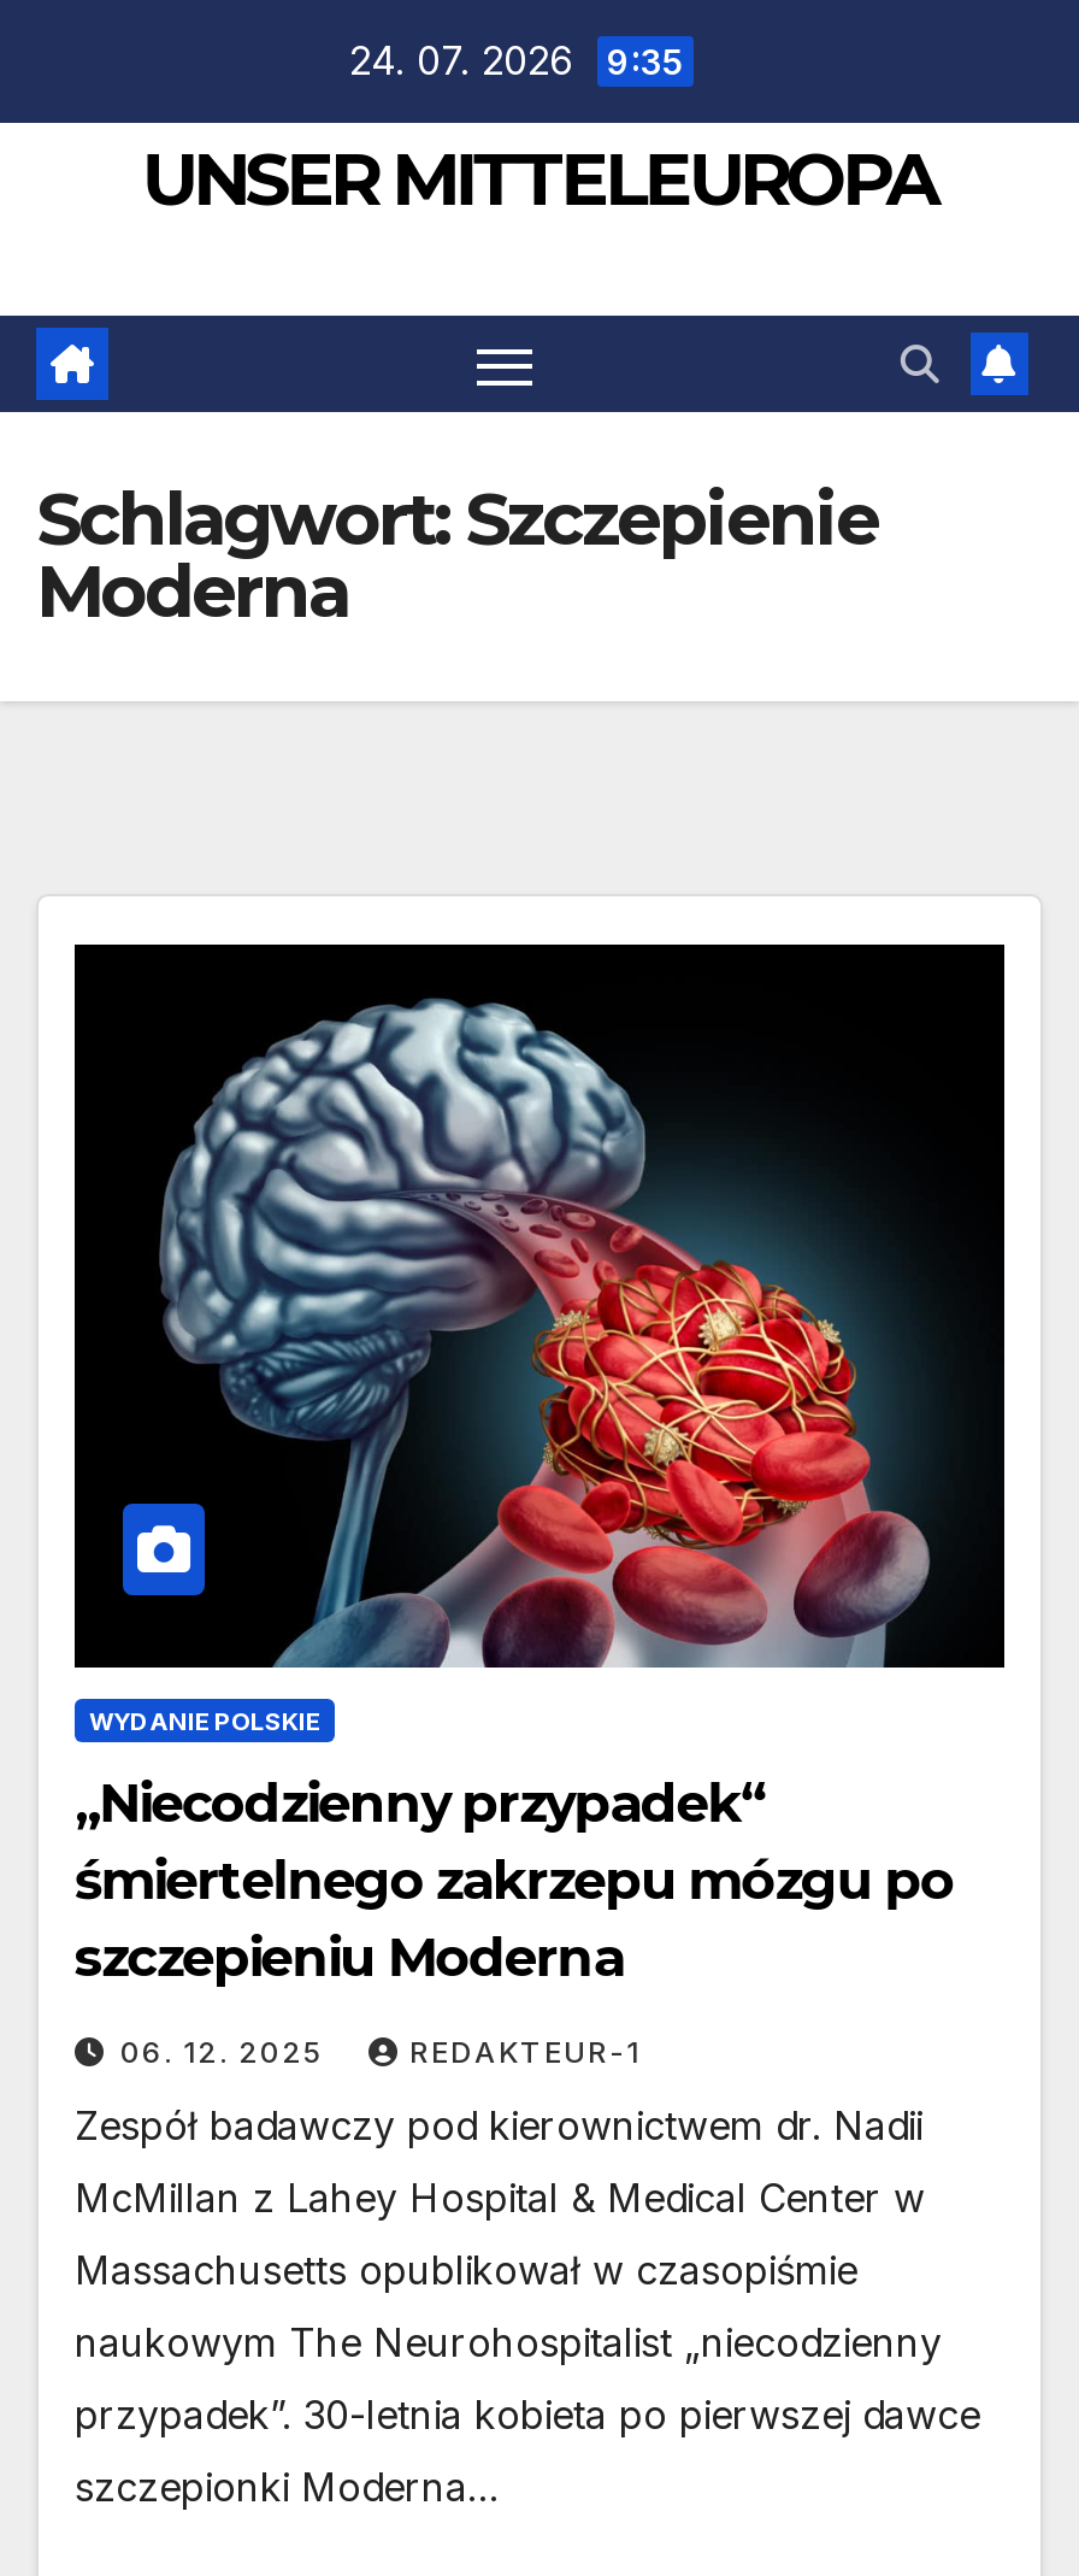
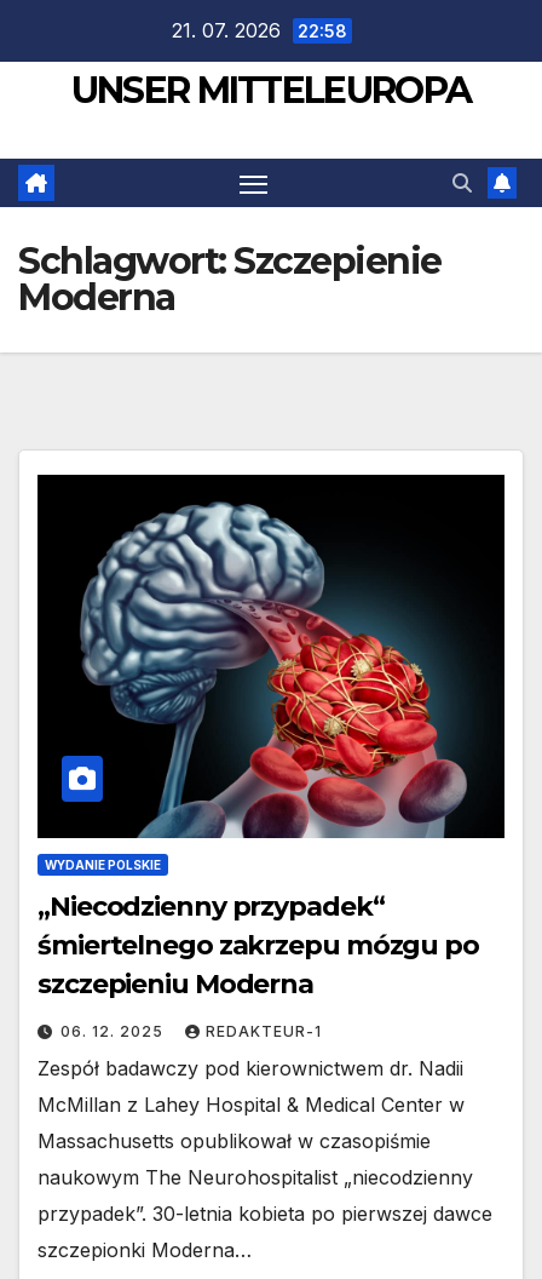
[349,36,684,84] 24. 07. 2026 9:35 -> [172,18,347,42] 21. 07. 2026 22:58

